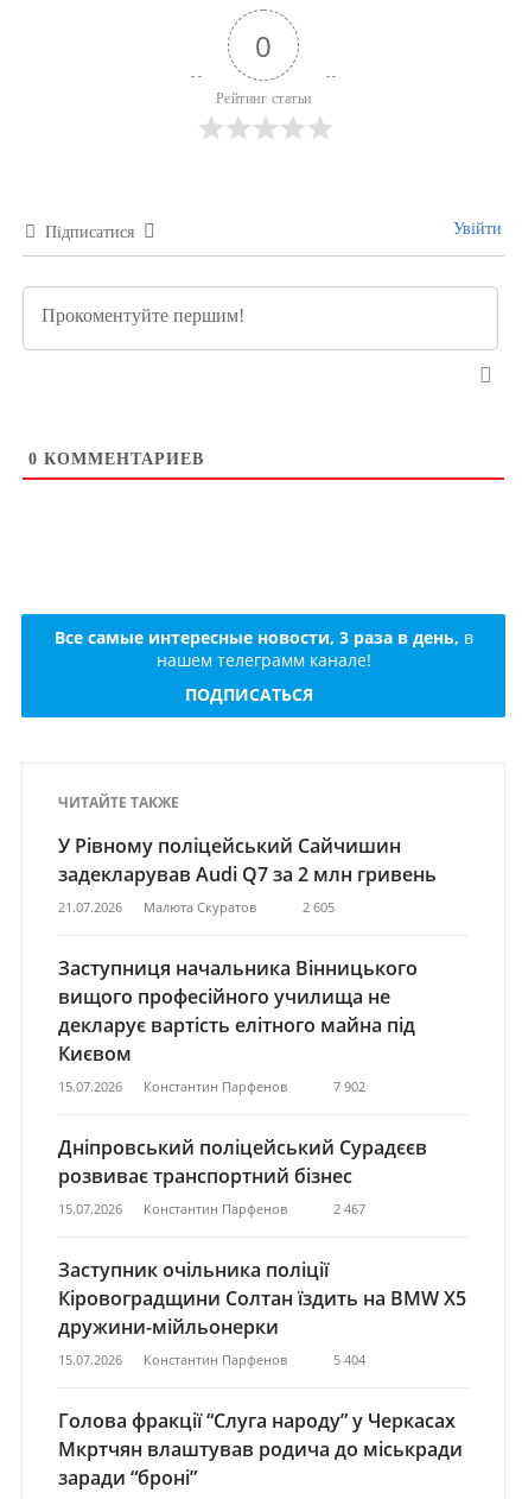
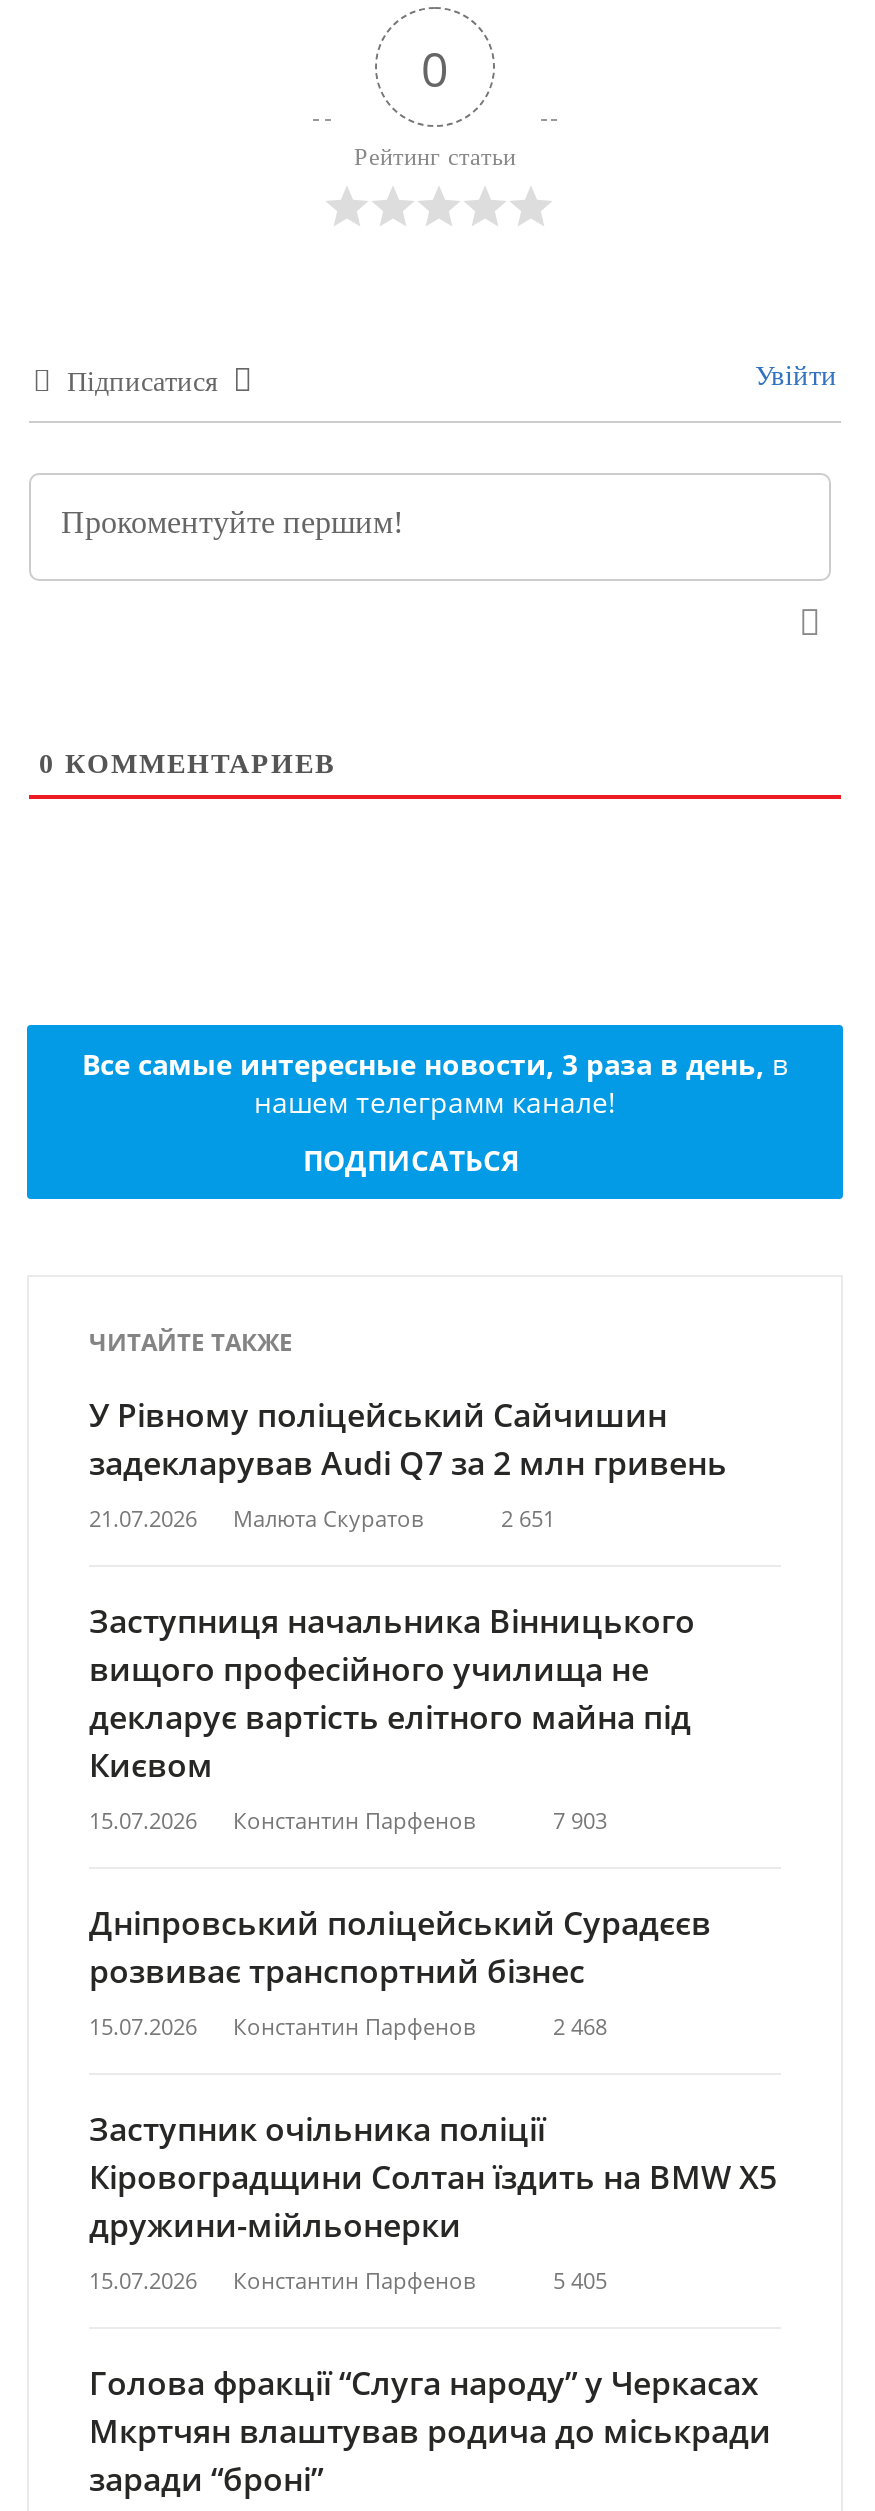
[299,898,335,916] 2 605 -> [495,1503,555,1533] 2 651
[330,1077,365,1095] 7 902 -> [547,1805,607,1835] 7 903
[330,1200,365,1217] 2 467 -> [547,2011,607,2041] 2 468
[330,1351,365,1368] 5 404 -> [547,2265,607,2295] 5 405

